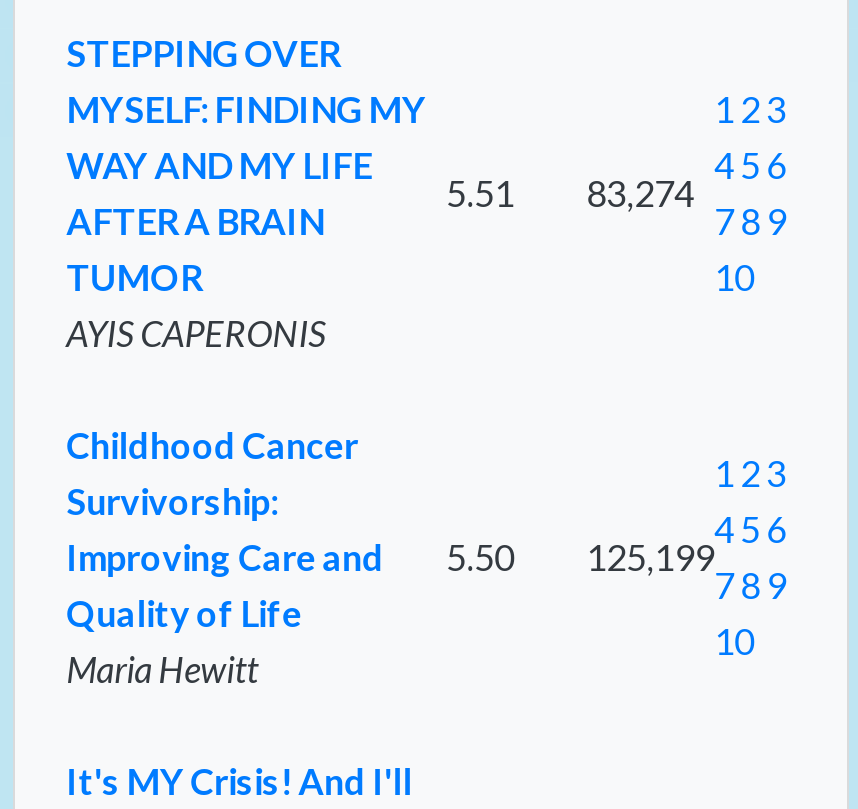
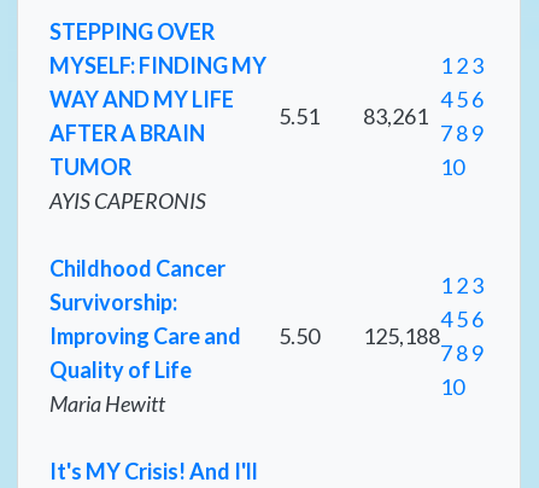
[446,170,694,214] 5.51 83,274 -> [278,102,428,129] 5.51 83,261
[66,534,714,578] Improving Care and 5.50 125,199 -> [49,322,440,349] Improving Care and 5.50 125,188

